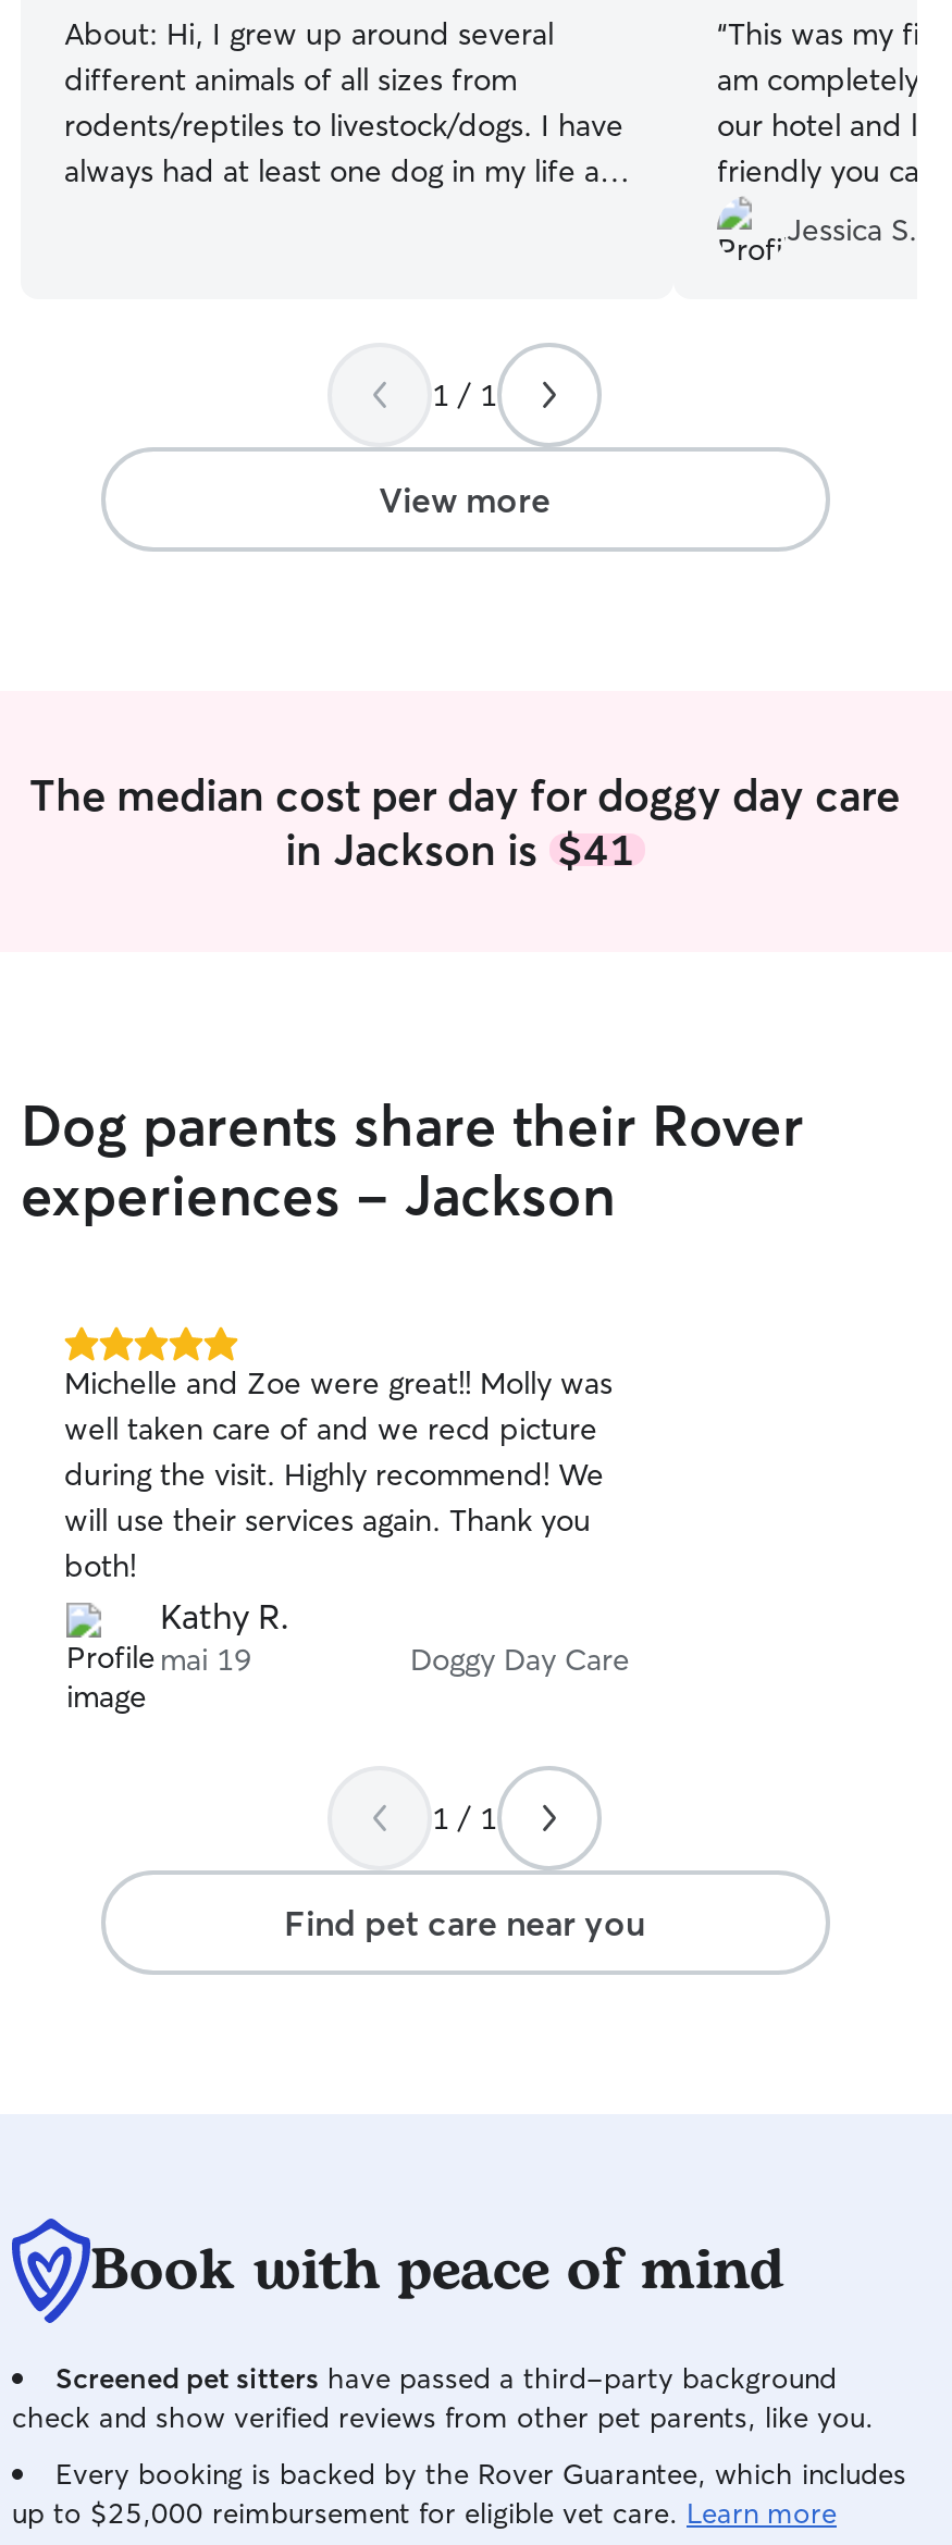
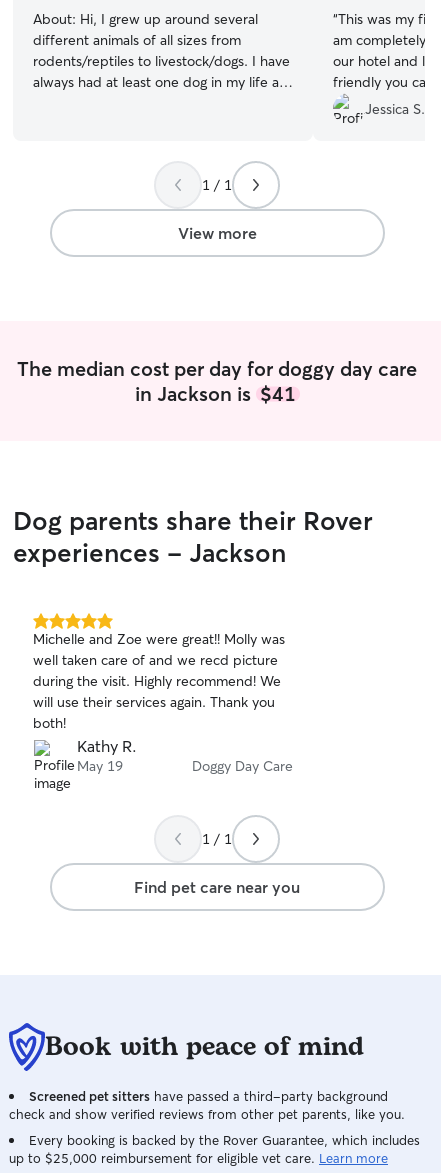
[160,1640,251,1679] mai 19 -> [77,757,123,775] May 19

